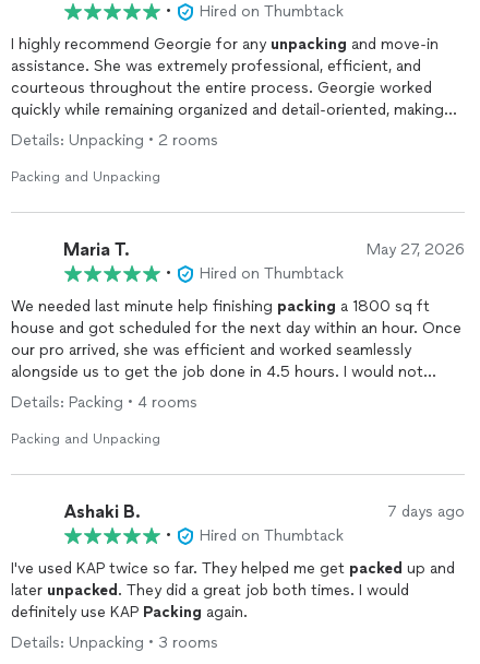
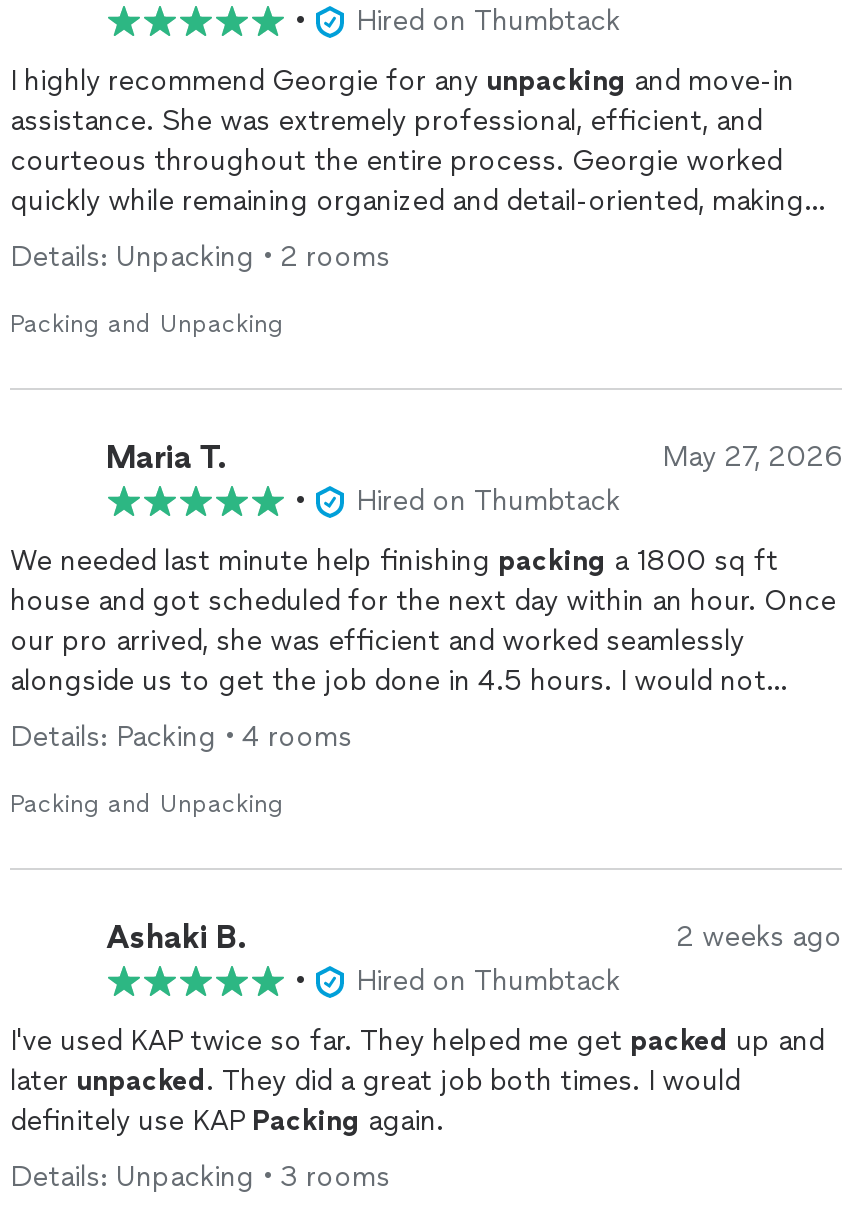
[387,502,465,521] 7 days ago -> [676,920,842,954] 2 weeks ago

